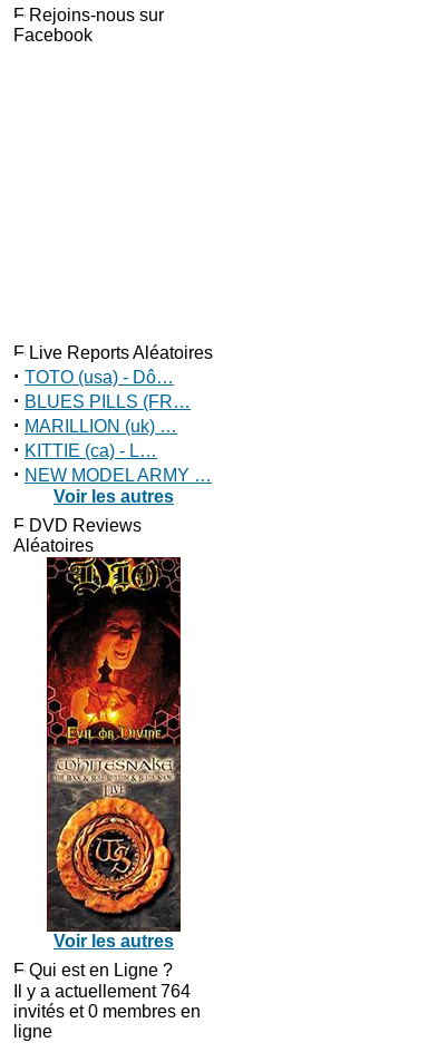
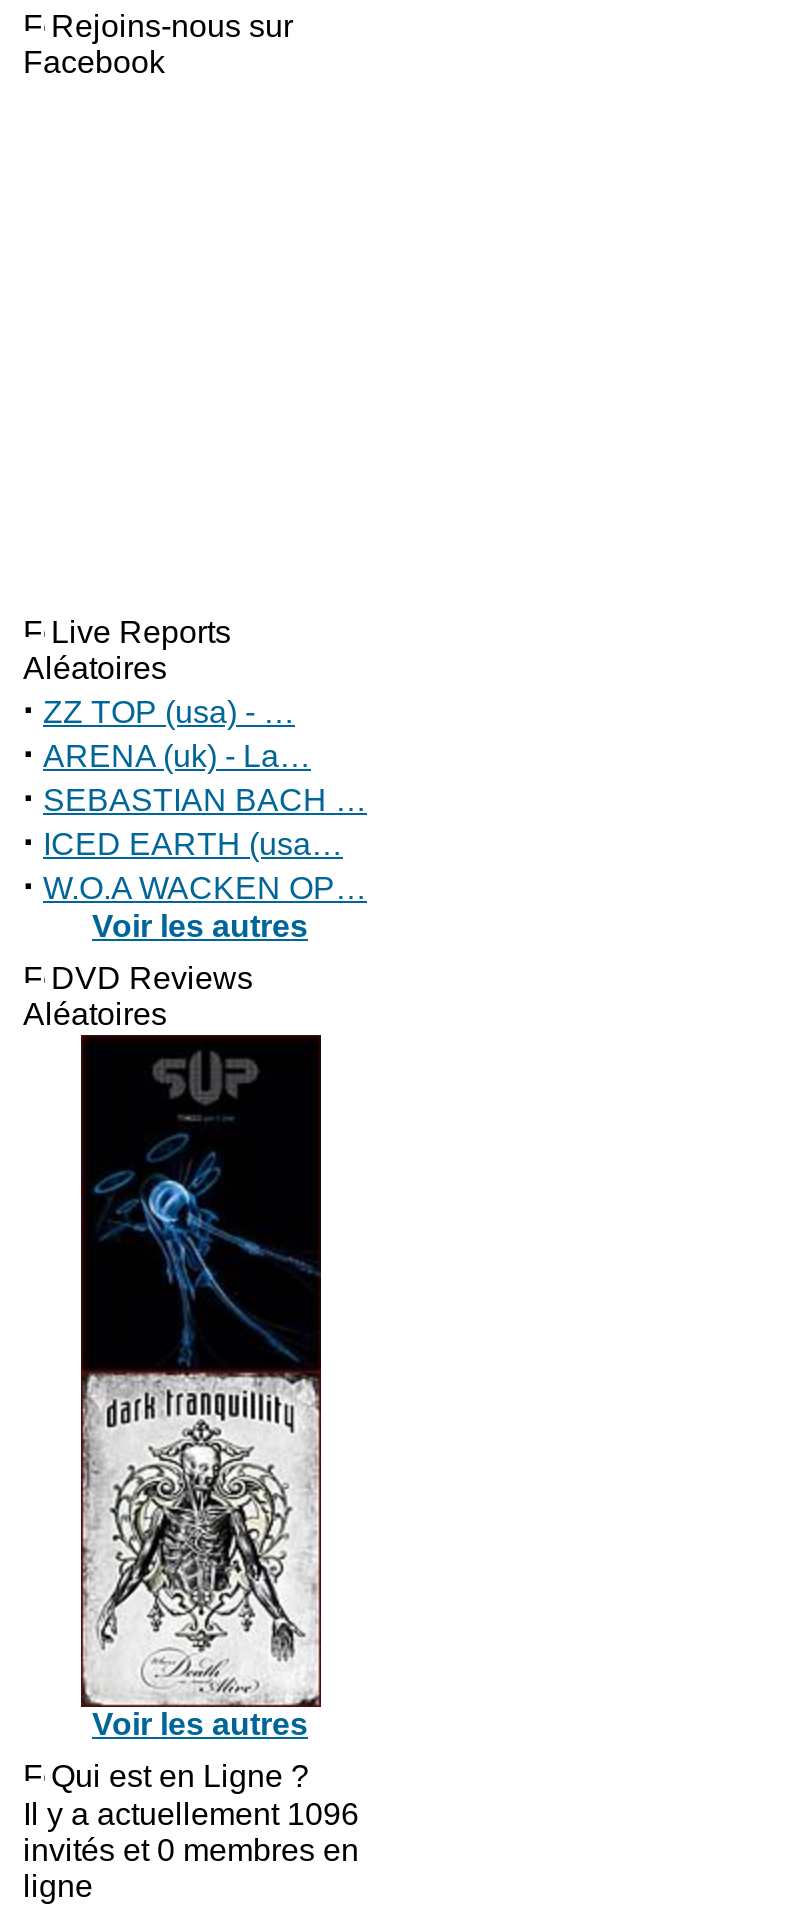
[13,343,213,486] Live Reports Aléatoires | · TOTO (usa) - Dô… | · BLUES PILLS (FR… | · MARILLION (uk) … | · KITTIE (ca) - L… | · NEW MODEL ARMY … -> [23,615,367,907] Live Reports | Aléatoires | · ZZ TOP (usa) - … | · ARENA (uk) - La… | · SEBASTIAN BACH … | · ICED EARTH (usa… | · W.O.A WACKEN OP…
[47,557,182,924] [image] -> [81,1035,323,1693] [image]
[13,982,191,1001] Il y a actuellement 764 -> [23,1797,359,1831] Il y a actuellement 1096

